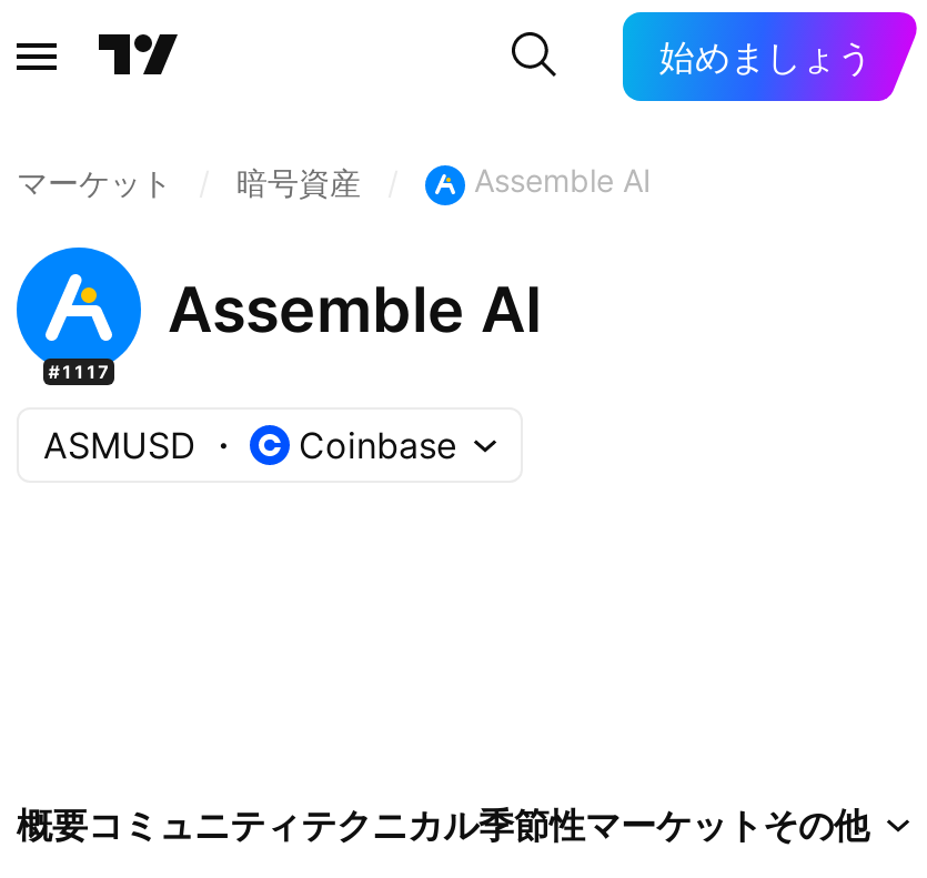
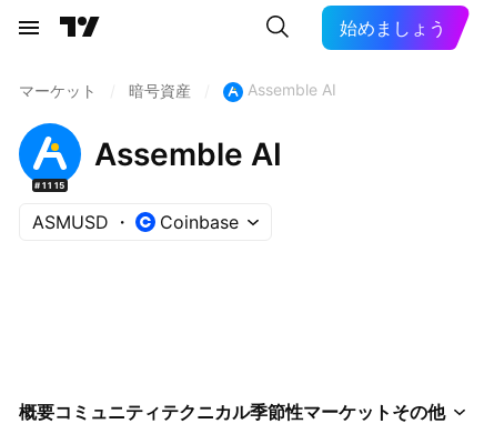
[48,361,109,383] #1117 -> [35,180,65,191] #1115

